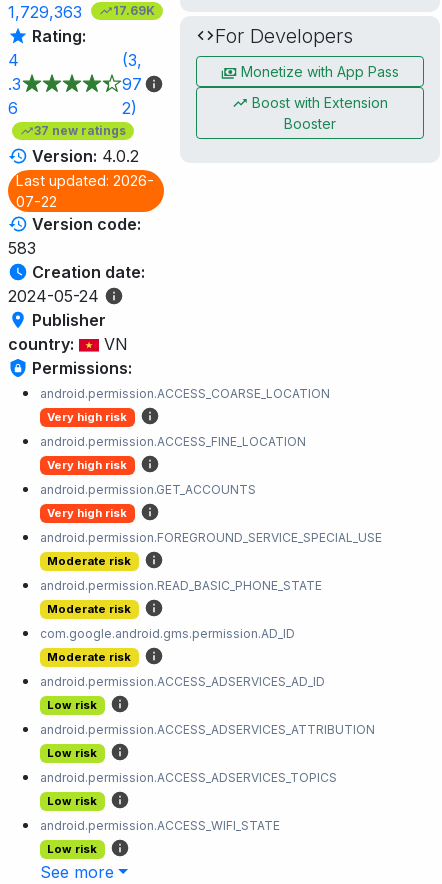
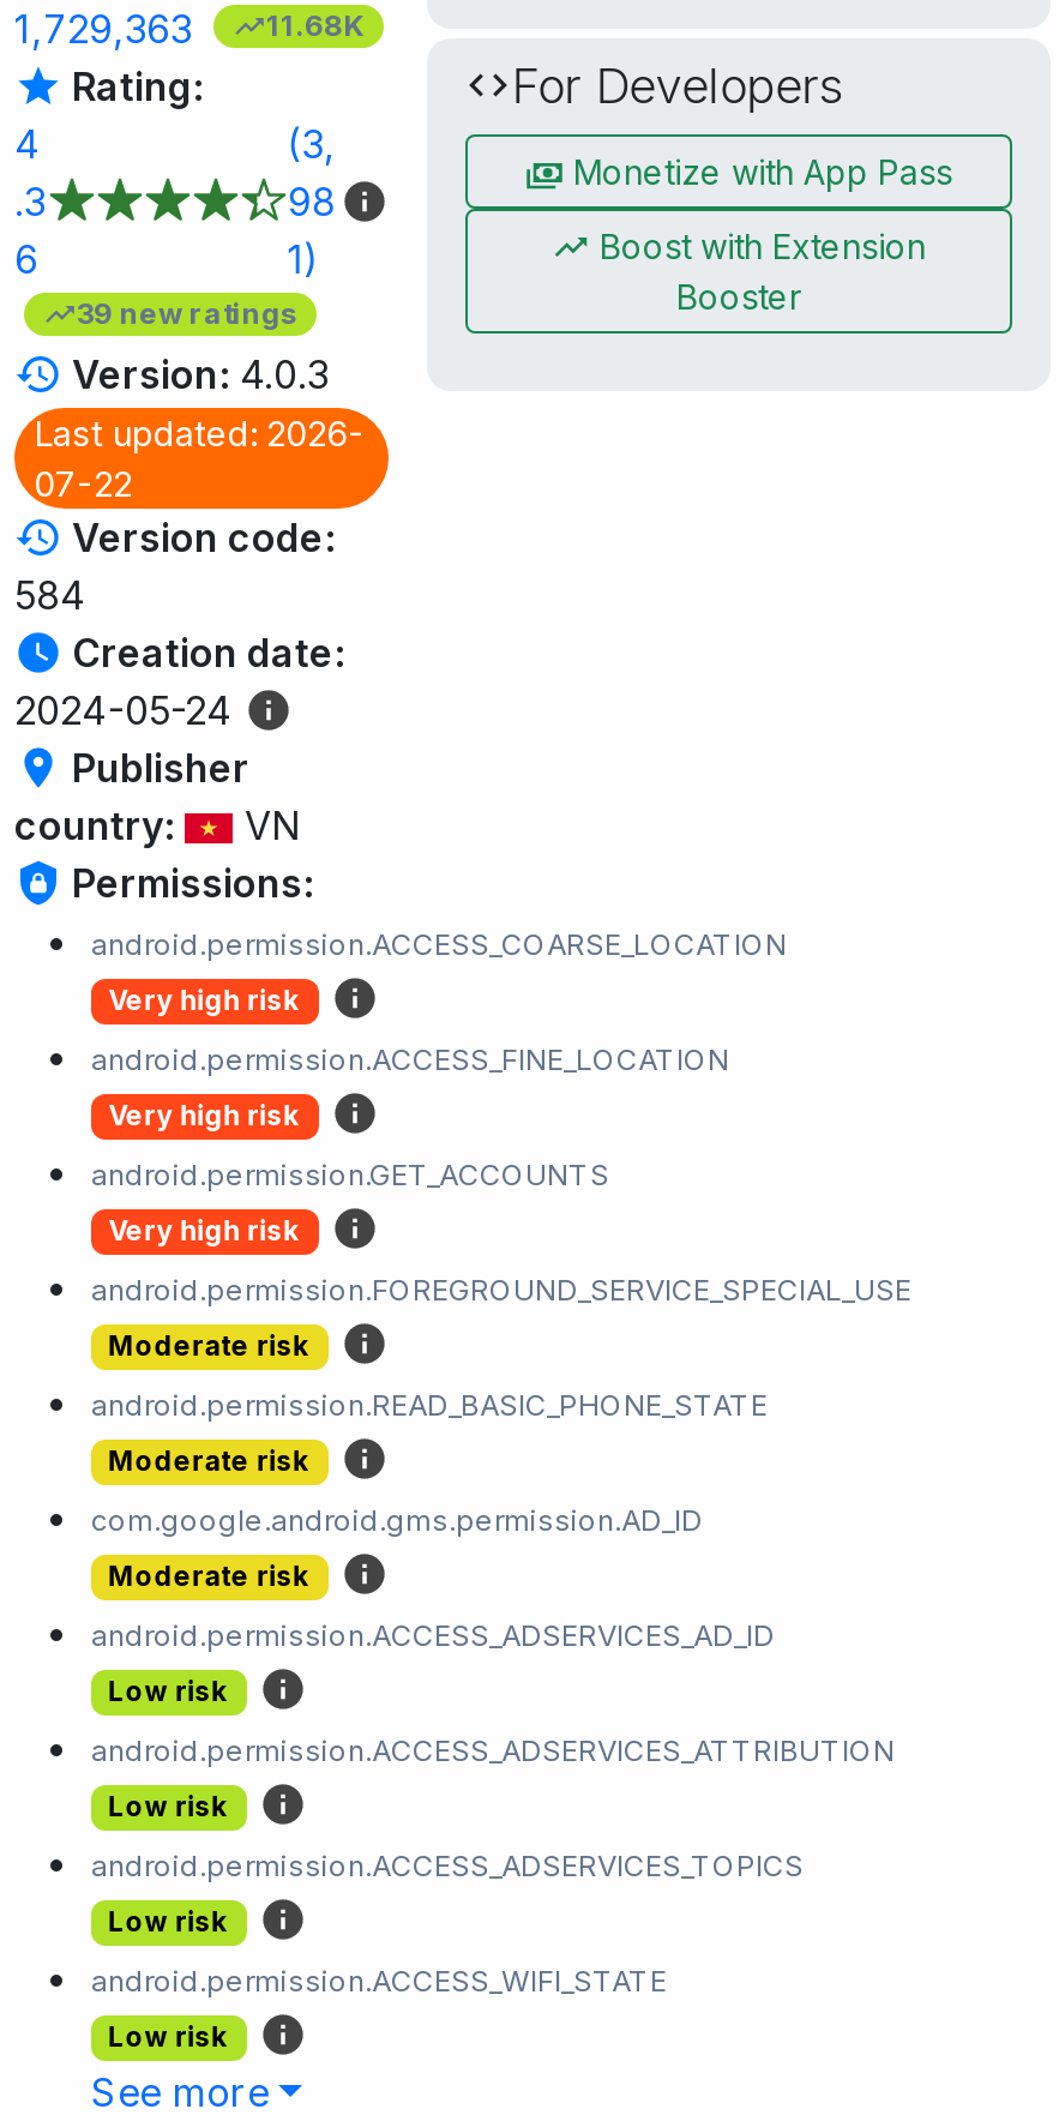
[8,2,155,22] 1,729,363 17.69K -> [14,5,365,53] 1,729,363 11.68K
[121,74,141,94] 97 -> [287,177,335,225] 98
[121,98,136,118] 2) -> [287,235,319,283] 1)
[34,123,126,138] 37 new ratings -> [77,295,297,331] 39 new ratings
[28,146,139,166] Version: 4.0.2 -> [62,350,329,398] Version: 4.0.3
[8,238,36,258] 583 -> [14,571,86,619] 584

